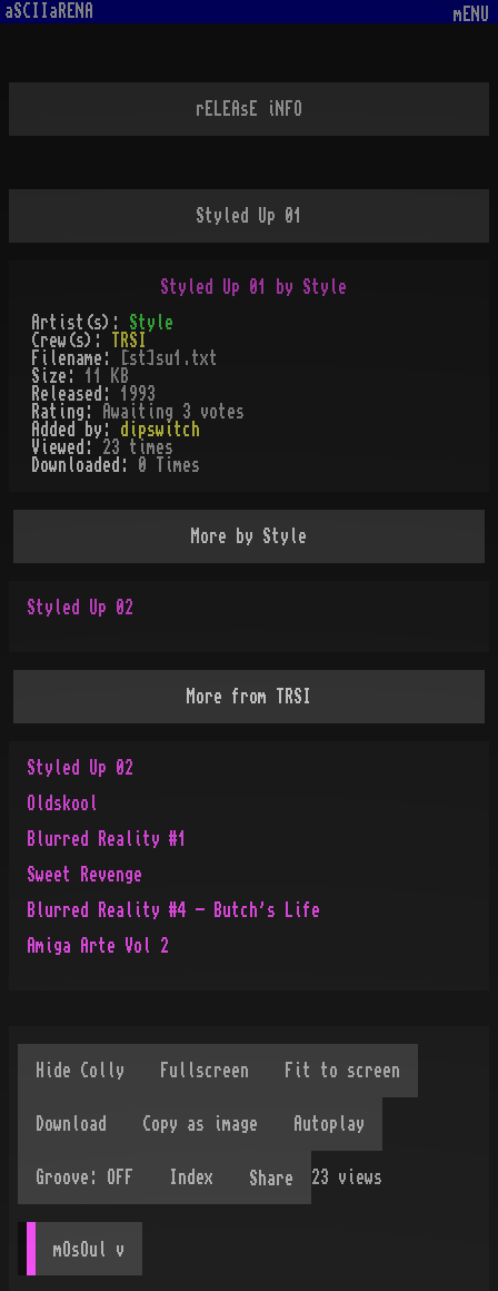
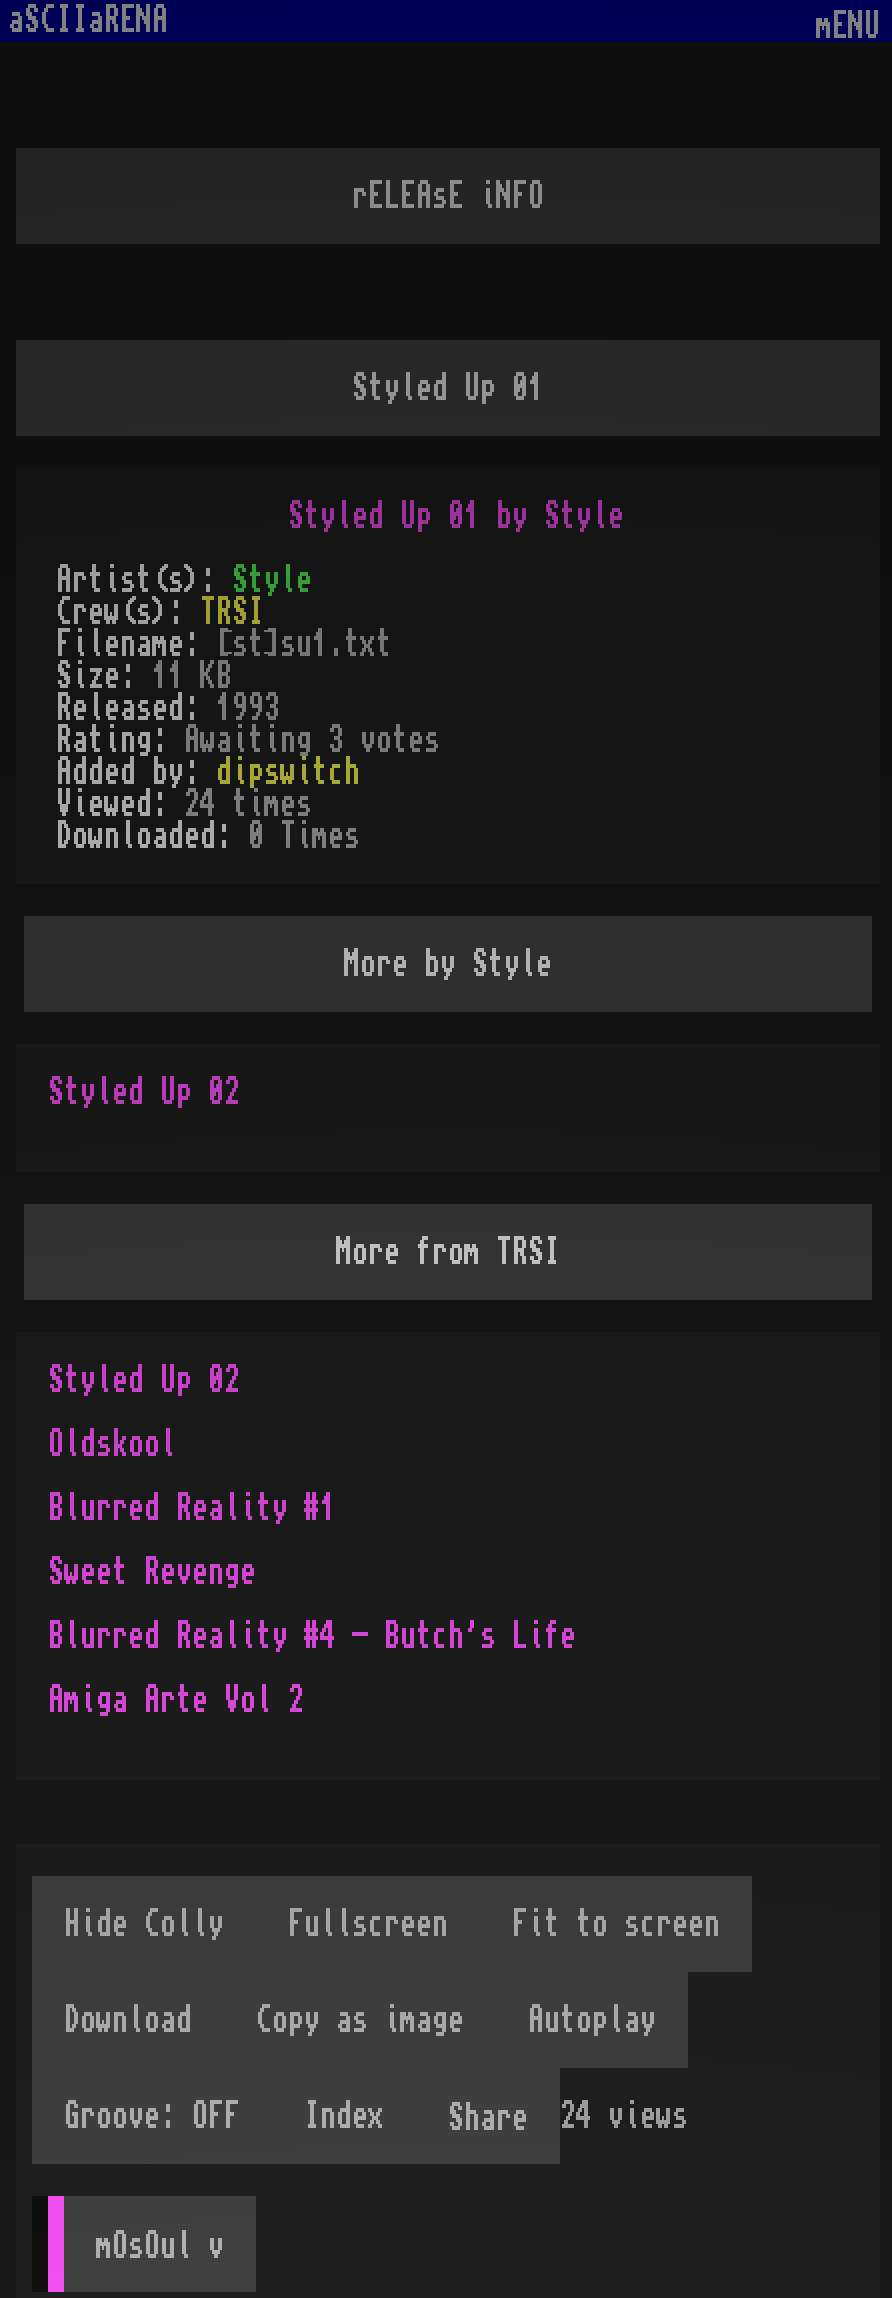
[31,438,173,456] Viewed: 23 times -> [56,788,312,820] Viewed: 24 times
[249,1169,382,1187] Share 23 views -> [448,2100,688,2134] Share 24 views

